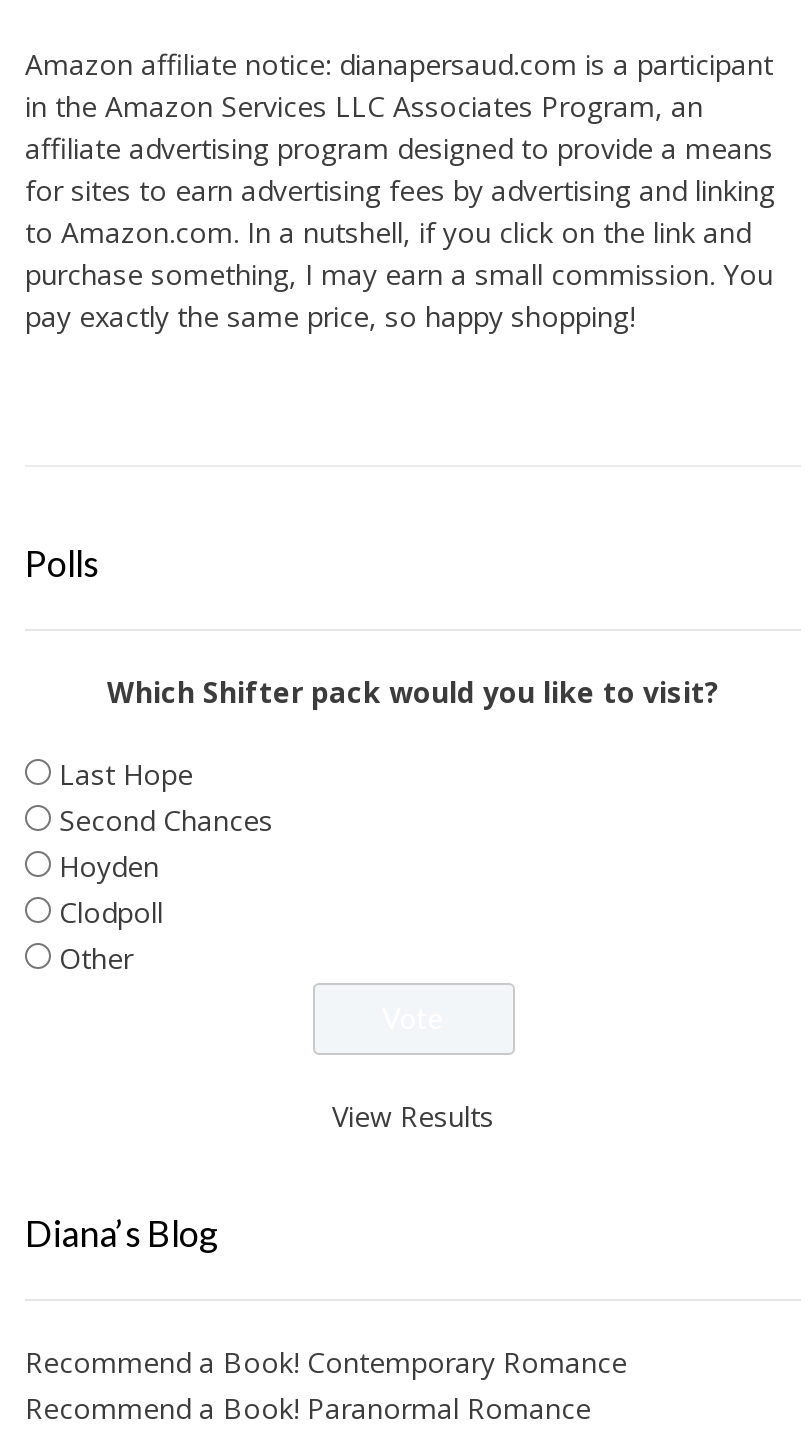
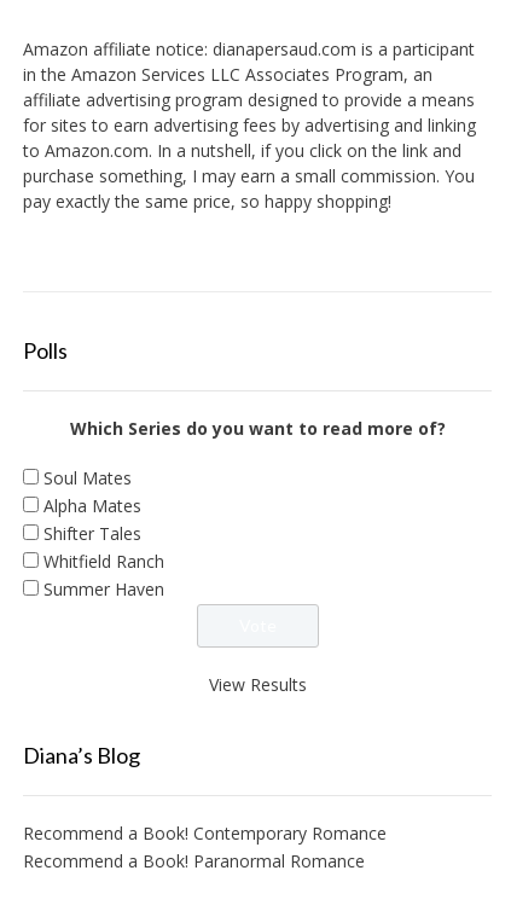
[107,674,719,712] Which Shifter pack would you like to visit? -> [69,417,445,440] Which Series do you want to read more of?
[59,756,273,978] Last Hope | Second Chances | Hoyden | Clodpoll | Other -> [43,467,164,601] Soul Mates | Alpha Mates | Shifter Tales | Whitfield Ranch | Summer Haven

